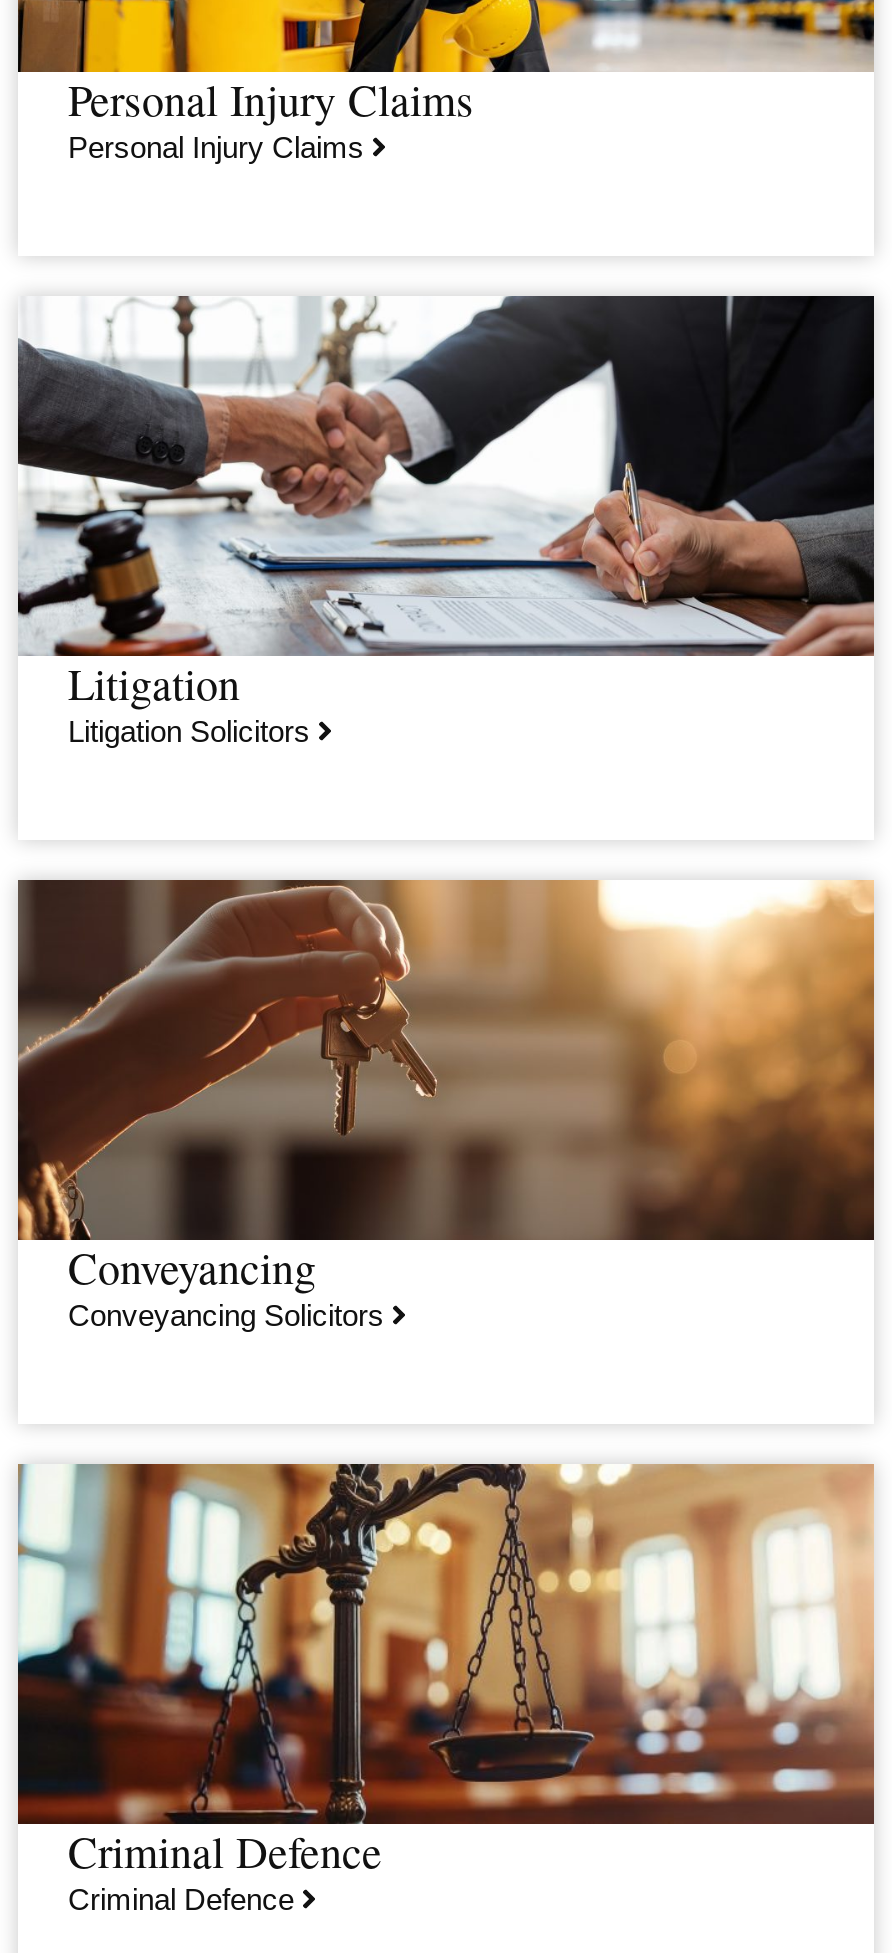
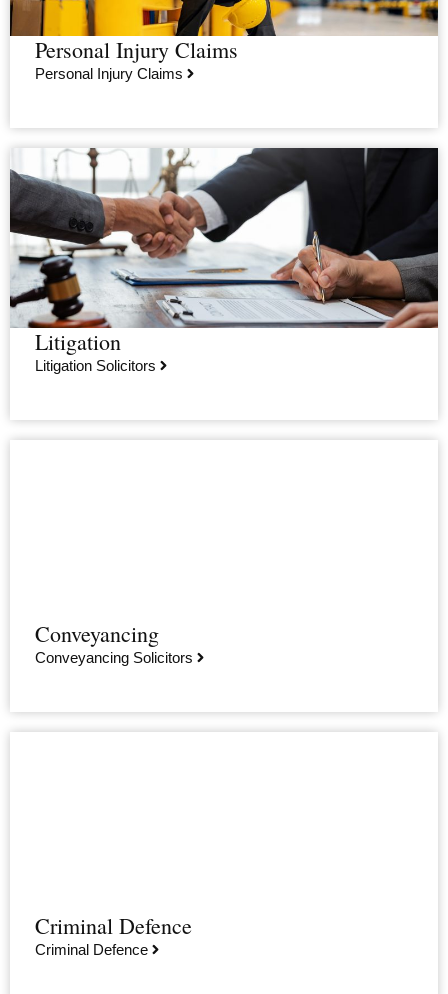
[16,878,876,1242] [image] -> none
[16,1462,876,1826] [image] -> none

